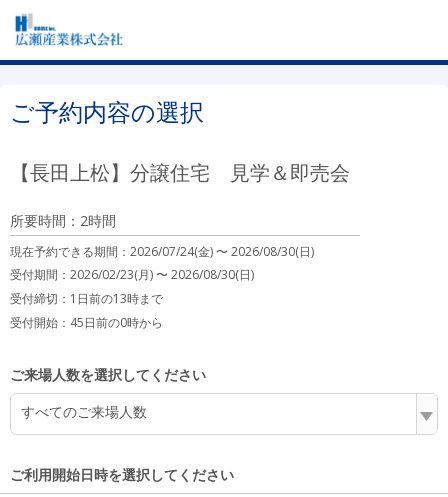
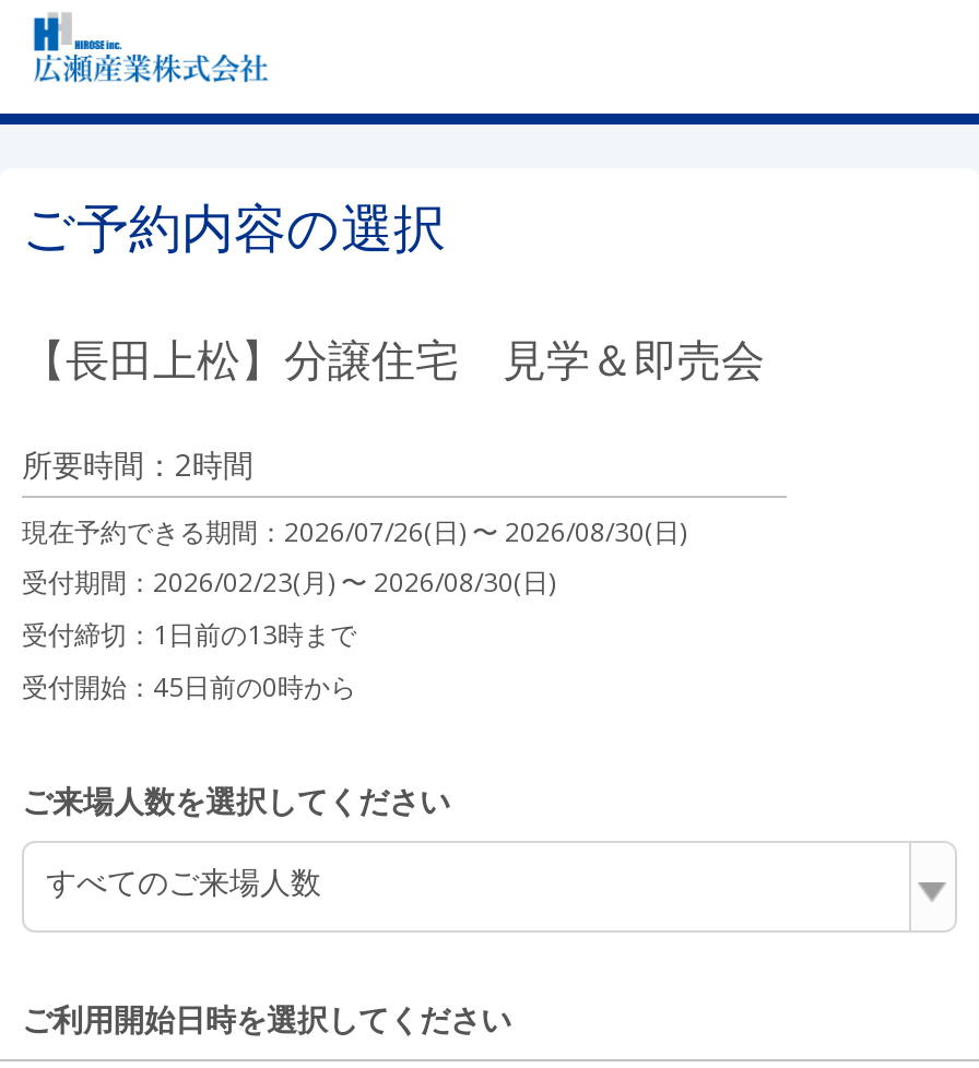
[10,243,314,260] 現在予約できる期間：2026/07/24(金) 〜2026/08/30(日) -> [22,513,686,550] 現在予約できる期間：2026/07/26(日) 〜2026/08/30(日)

